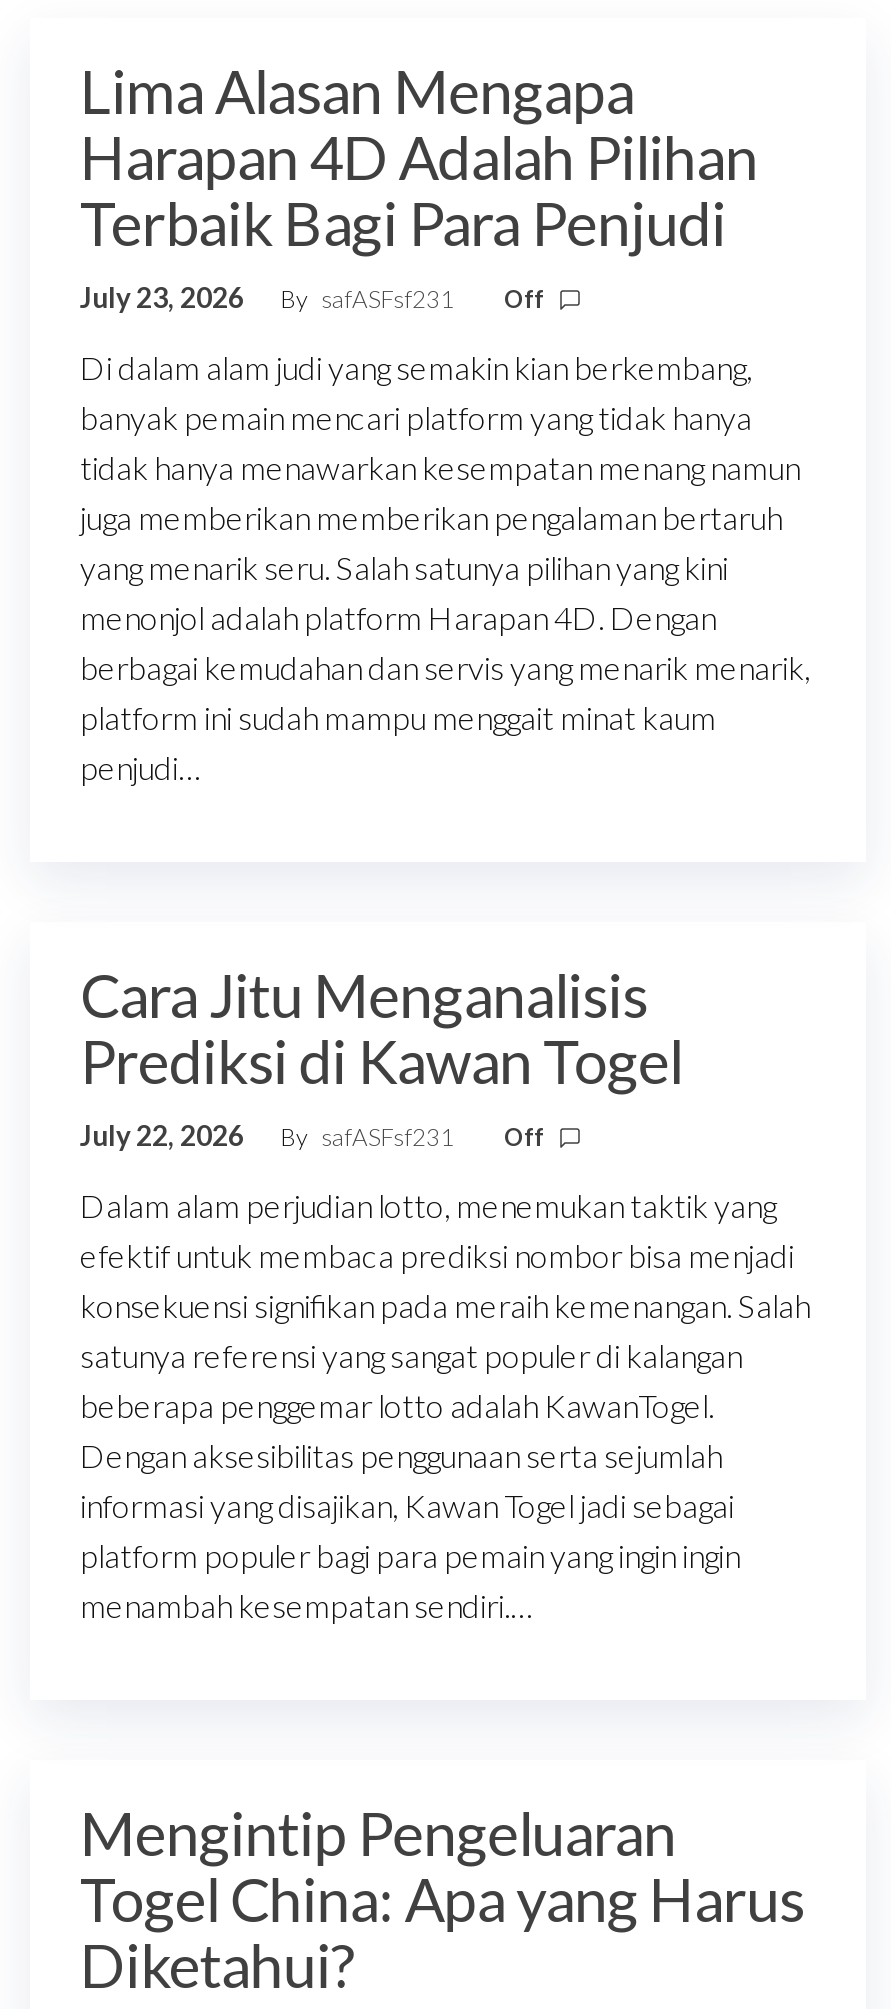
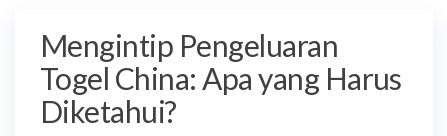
[80,54,810,1624] Lima Alasan Mengapa | Harapan 4D Adalah Pilihan | Terbaik Bagi Para Penjudi | July 23, 2026 | By safASFsf231 | Off | Di dalam alam judi yang semakin kian berkembang, | banyak pemain mencari platform yang tidak hanya | tidak hanya menawarkan kesempatan menang namun | juga memberikan memberikan pengalaman bertaruh | yang menarik seru. Salah satunya pilihan yang kini | menonjol adalah platform Harapan 4D. Dengan | berbagai kemudahan dan servis yang menarik menarik, | platform ini sudah mampu menggait minat kaum | penjudi… | Cara Jitu Menganalisis | Prediksi di Kawan Togel | July 22, 2026 | By safASFsf231 | Off | Dalam alam perjudian lotto, menemukan taktik yang | efektif untuk membaca prediksi nombor bisa menjadi | konsekuensi signifikan pada meraih kemenangan. Salah | satunya referensi yang sangat populer di kalangan | beberapa penggemar lotto adalah KawanTogel. | Dengan aksesibilitas penggunaan serta sejumlah | informasi yang disajikan, Kawan Togel jadi sebagai | platform populer bagi para pemain yang ingin ingin | menambah kesempatan sendiri.… -> none

